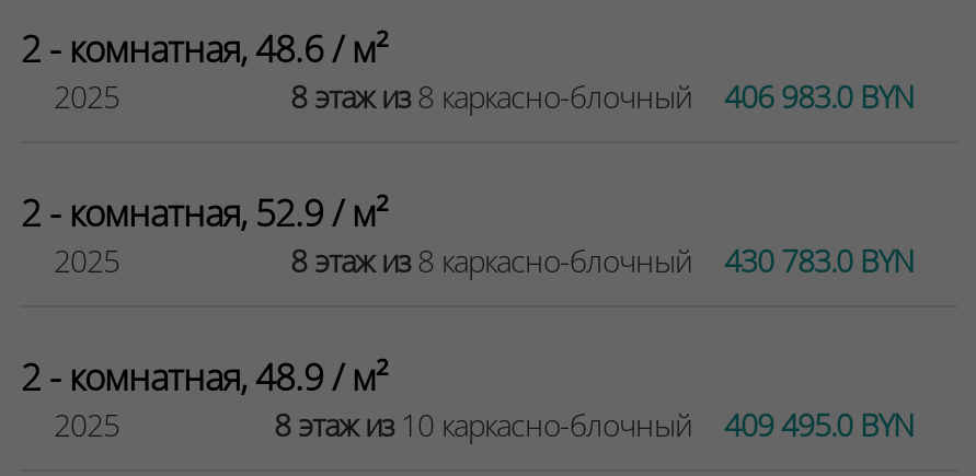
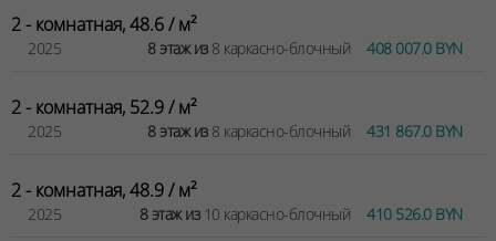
[290,74,914,116] 8 этаж из 8 каркасно-блочный 406 983.0 BYN -> [147,37,462,58] 8 этаж из 8 каркасно-блочный 408 007.0 BYN
[290,238,914,280] 8 этаж из 8 каркасно-блочный 430 783.0 BYN -> [147,120,462,141] 8 этаж из 8 каркасно-блочный 431 867.0 BYN
[274,402,914,444] 8 этаж из 10 каркасно-блочный 409 495.0 BYN -> [139,203,462,224] 8 этаж из 10 каркасно-блочный 410 526.0 BYN

